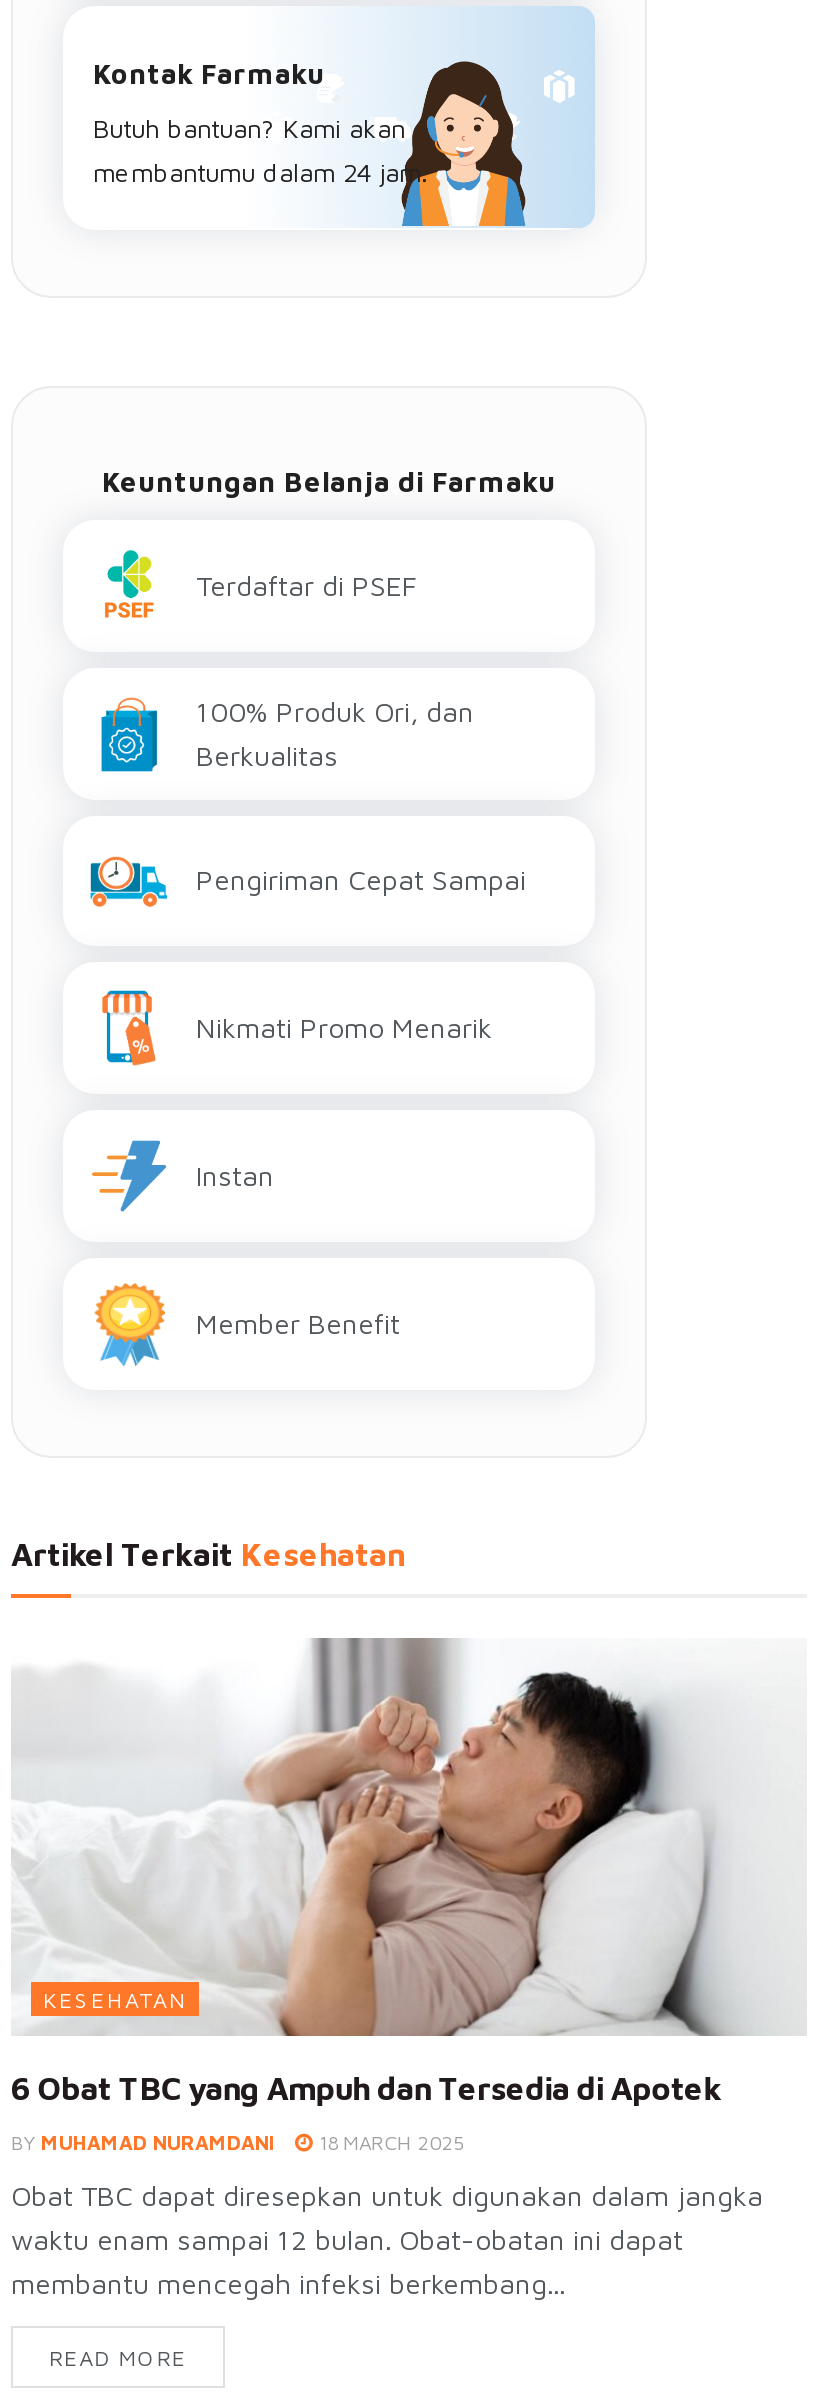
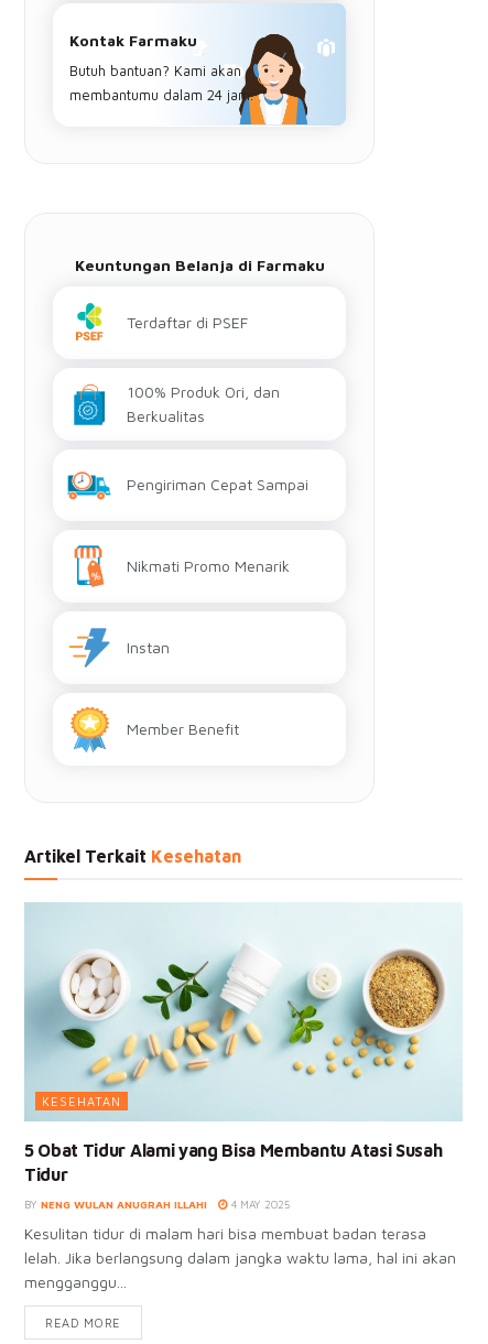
[11,1636,773,2105] [image] | 6 Obat TBC yang Ampuh dan Tersedia di Apotek -> [23,902,445,1184] [image] | 5 Obat Tidur Alami yang Bisa Membantu Atasi Susah | Tidur
[11,2129,463,2153] BY MUHAMAD NURAMDANI | 18 MARCH 2025 -> [24,1197,290,1210] BY NENG WULAN ANUGRAH ILLAHI | 4 MAY 2025
[11,2177,763,2299] Obat TBC dapat diresepkan untuk digunakan dalam jangka | waktu enam sampai 12 bulan. Obat-obatan ini dapat | membantu mencegah infeksi berkembang... -> [24,1224,456,1291] Kesulitan tidur di malam hari bisa membuat badan terasa | lelah. Jika berlangsung dalam jangka waktu lama, hal ini akan | mengganggu...

